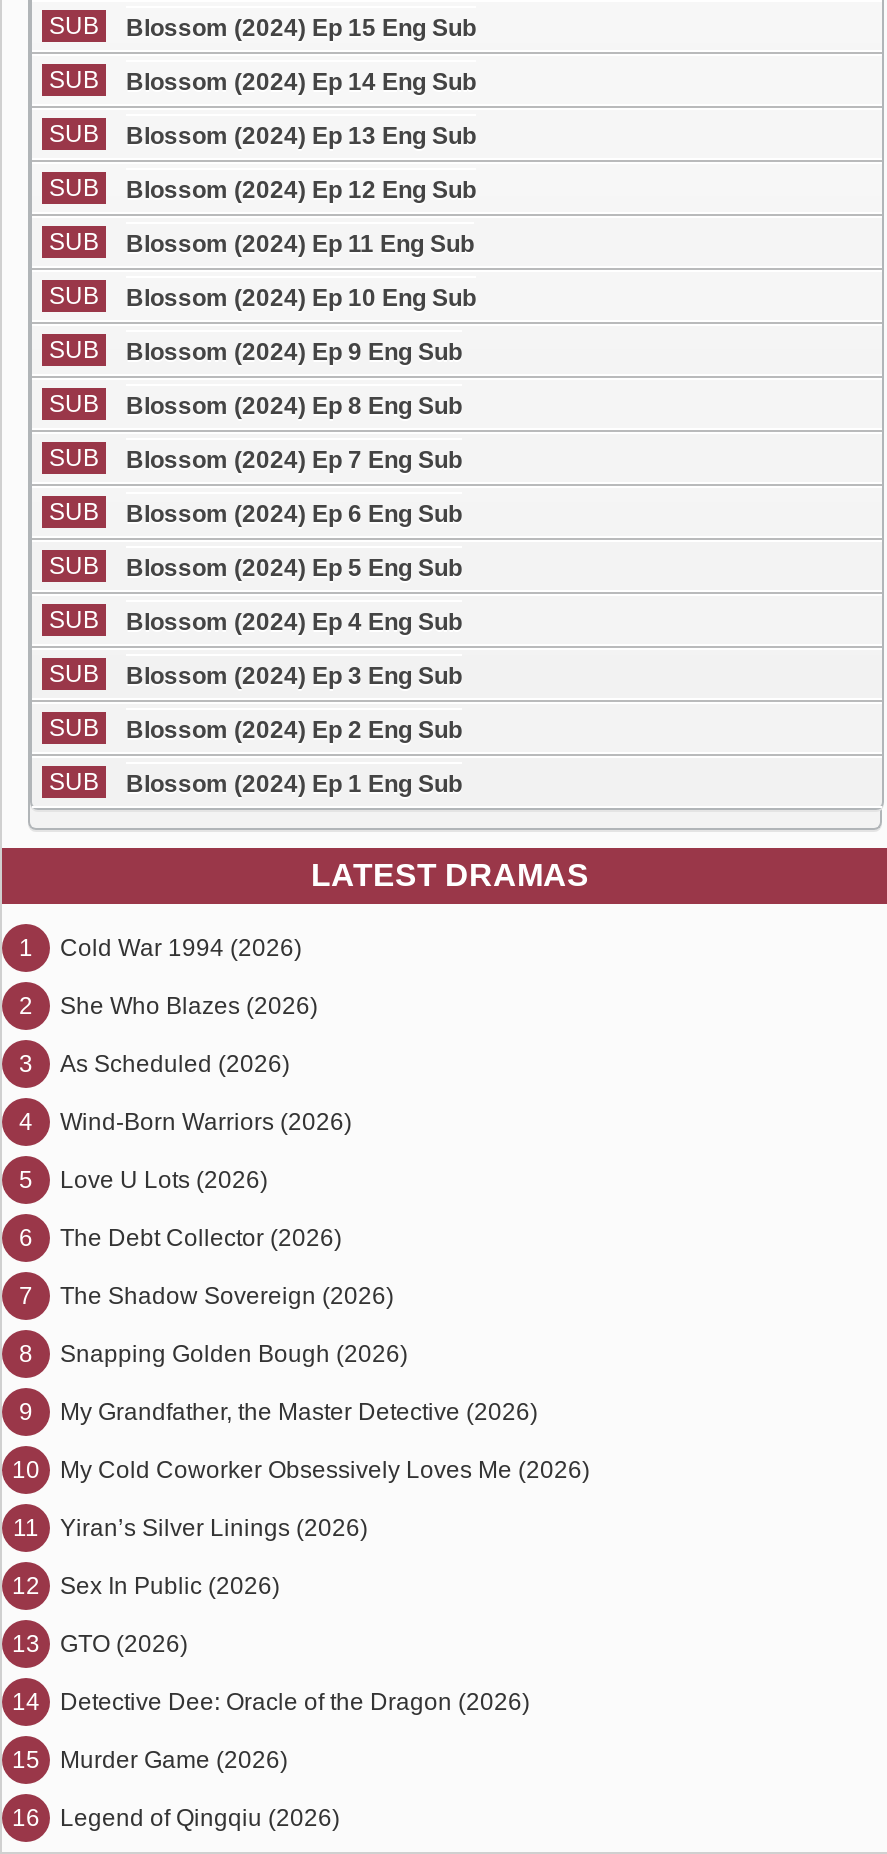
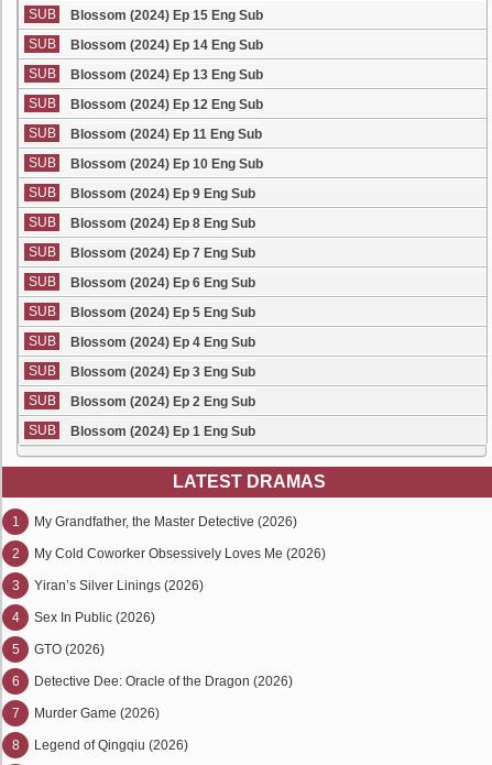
[19,934,408,1426] Cold War 1994 (2026) | 2 | She Who Blazes (2026) | 3 | As Scheduled (2026) | 4 | Wind-Born Warriors (2026) | 5 | Love U Lots (2026) | 6 | The Debt Collector (2026) | 7 | The Shadow Sovereign (2026) | 8 | Snapping Golden Bough (2026) | 9 -> none
[12,1456,590,1484] 10 My Cold Coworker Obsessively Loves Me (2026) -> [12,546,326,561] 2 My Cold Coworker Obsessively Loves Me (2026)
[13,1514,368,1542] 11 Yiran’s Silver Linings (2026) -> [12,578,204,593] 3 Yiran’s Silver Linings (2026)
[12,1572,280,1600] 12 Sex In Public (2026) -> [12,610,155,625] 4 Sex In Public (2026)
[12,1630,188,1658] 13 GTO (2026) -> [12,642,105,657] 5 GTO (2026)
[12,1688,530,1716] 14 Detective Dee: Oracle of the Dragon (2026) -> [12,674,293,689] 6 Detective Dee: Oracle of the Dragon (2026)
[12,1746,288,1774] 15 Murder Game (2026) -> [12,706,160,721] 7 Murder Game (2026)
[12,1804,340,1832] 16 Legend of Qingqiu (2026) -> [12,737,188,753] 8 Legend of Qingqiu (2026)

